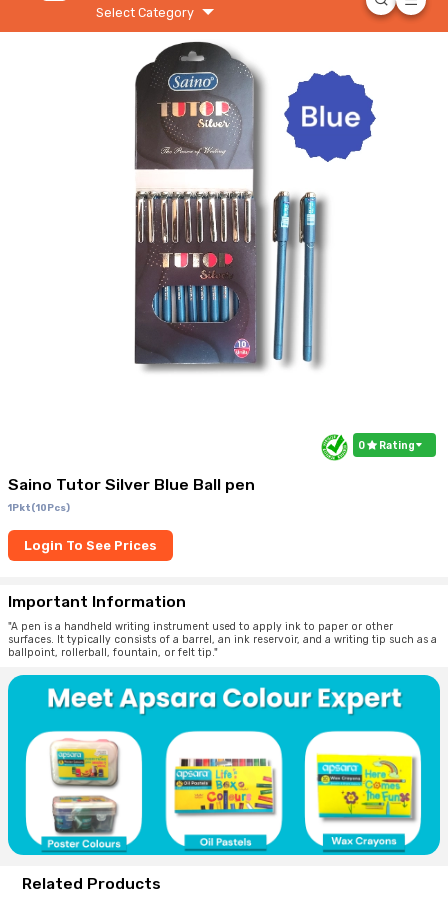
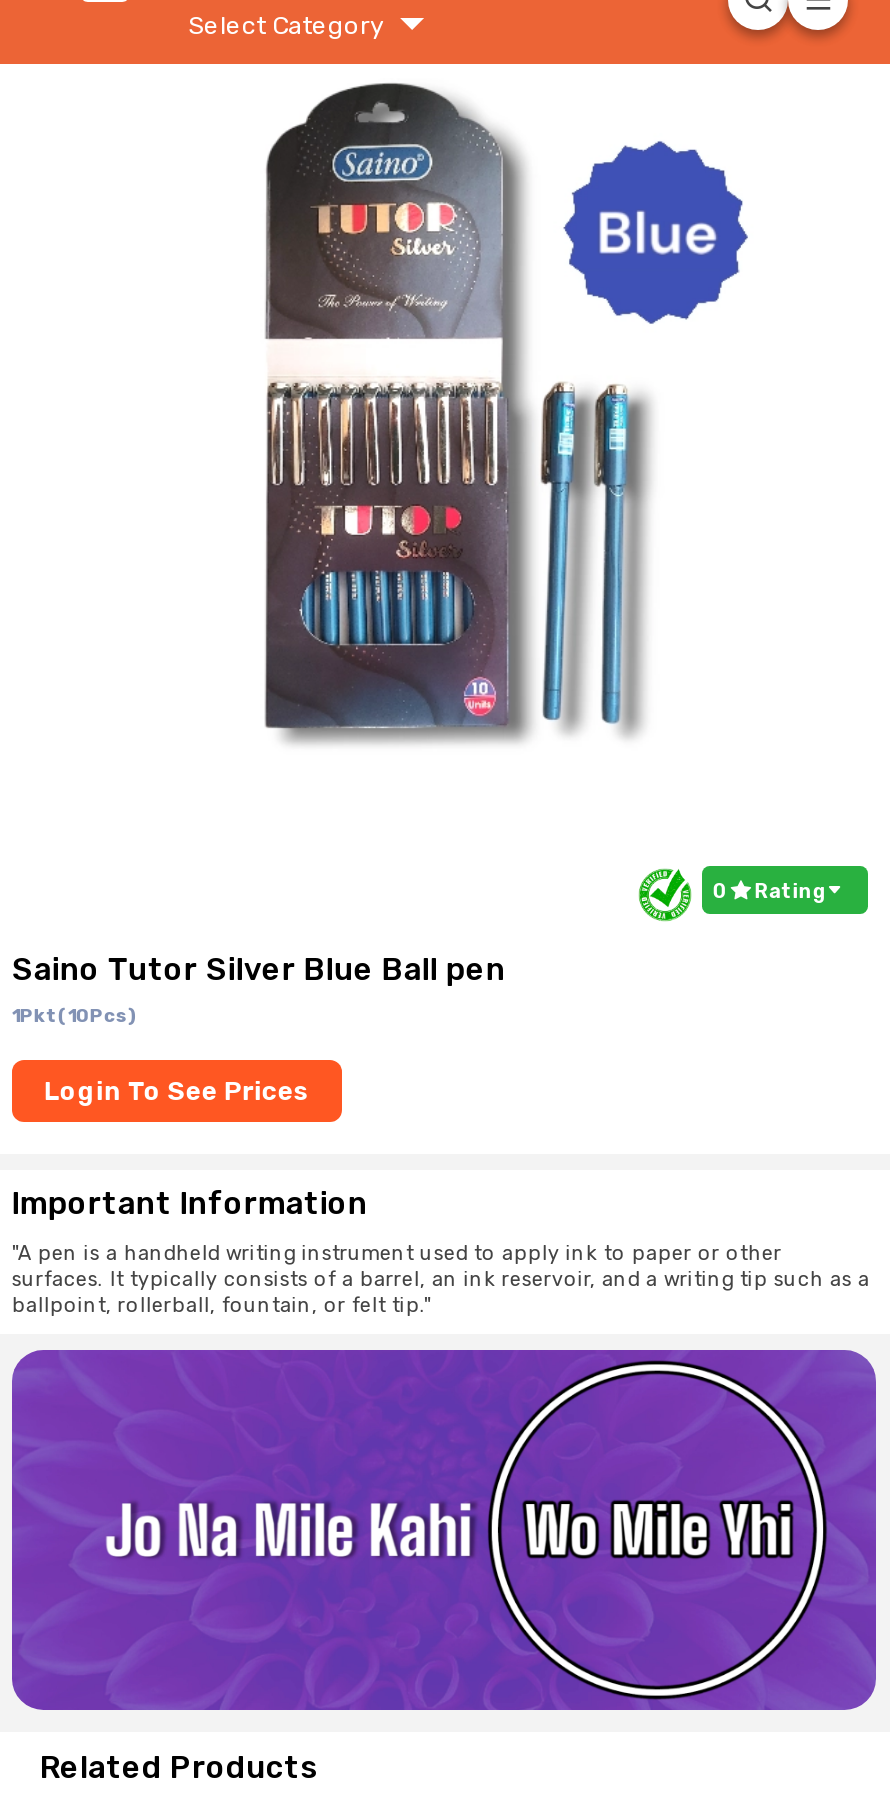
[7,674,441,856] [image] -> [10,1348,878,1712] [image]

